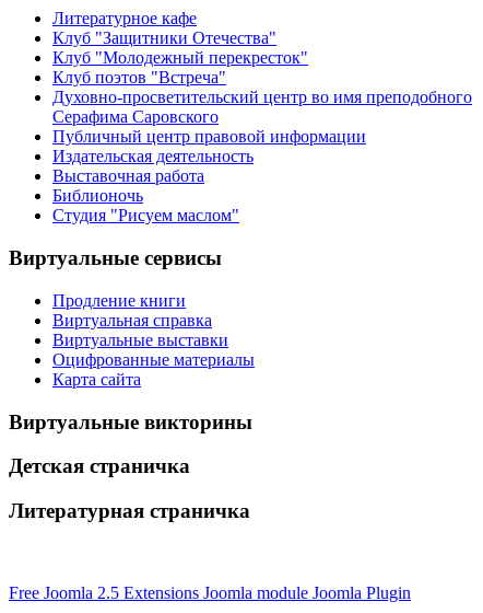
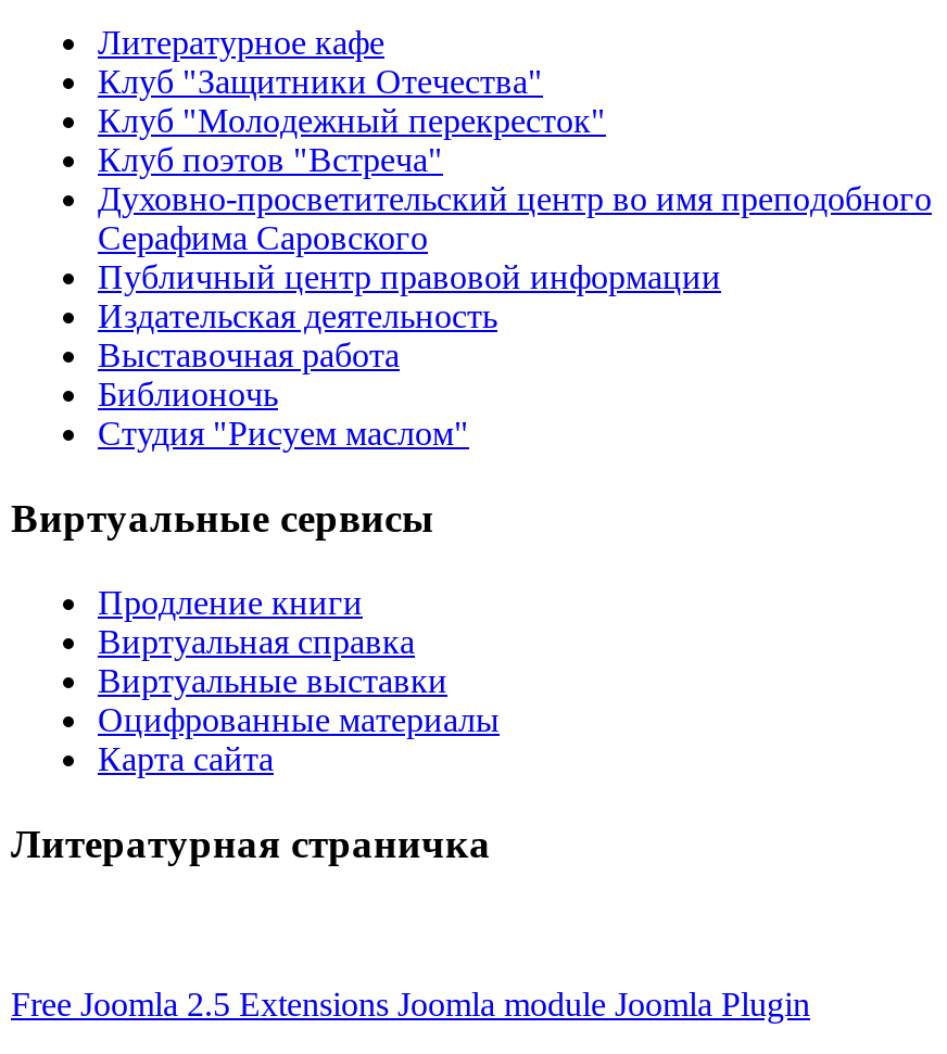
[9,410,252,478] Виртуальные викторины | Детская страничка -> none

